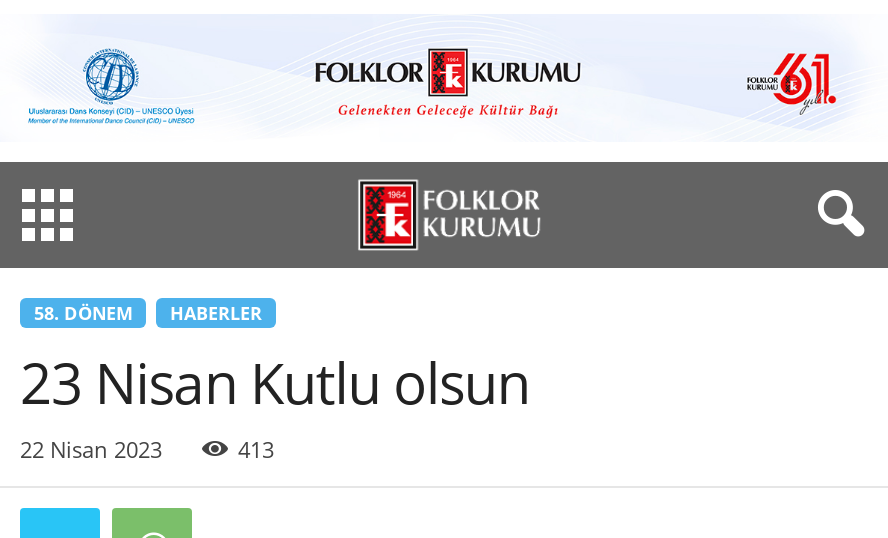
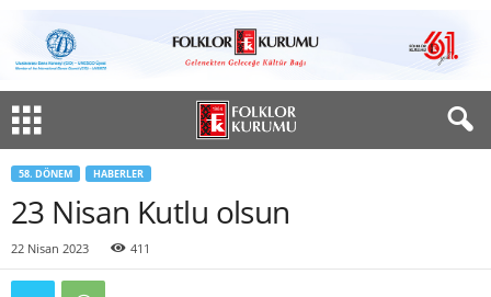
[238,434,274,464] 413 -> [130,240,150,256] 411

